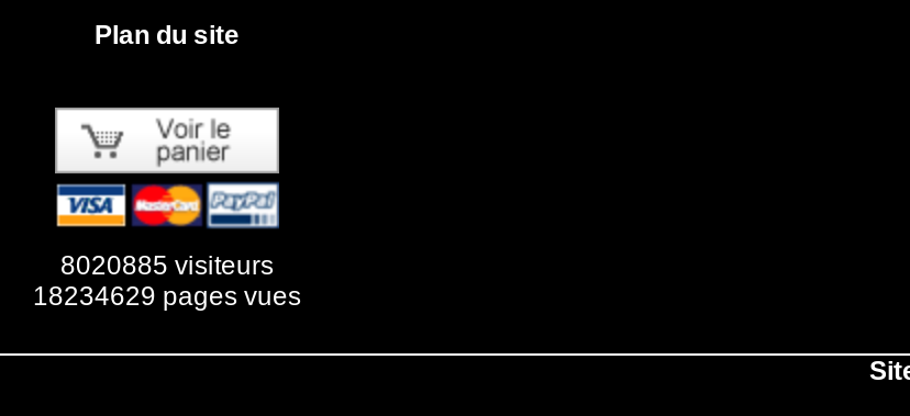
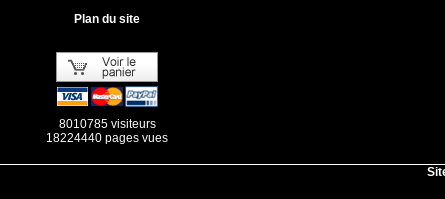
[60,250,274,281] 8020885 visiteurs -> [58,117,155,131] 8010785 visiteurs
[33,281,301,312] 18234629 pages vues -> [46,131,168,145] 18224440 pages vues

